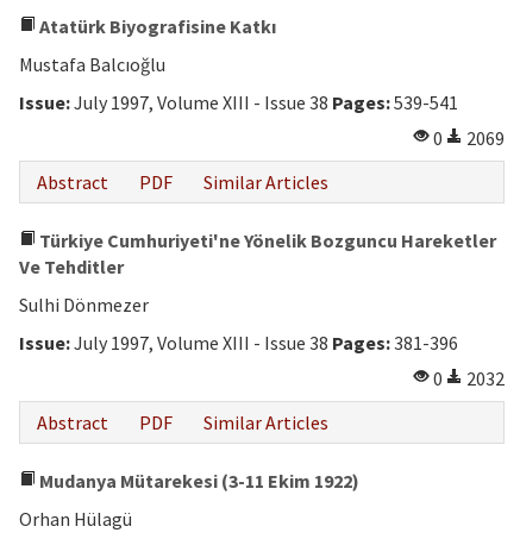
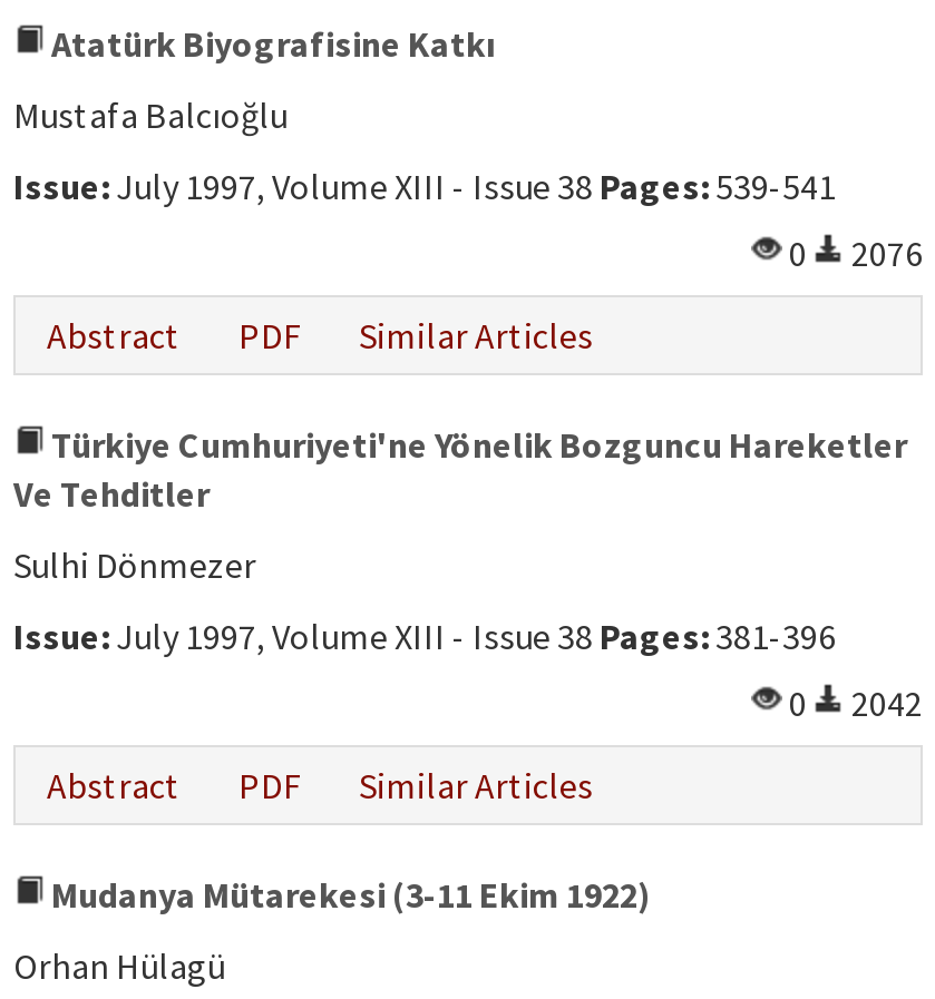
[430,126,505,150] 0 2069 -> [782,231,923,276] 0 2076
[430,367,505,391] 0 2032 -> [782,681,923,726] 0 2042

